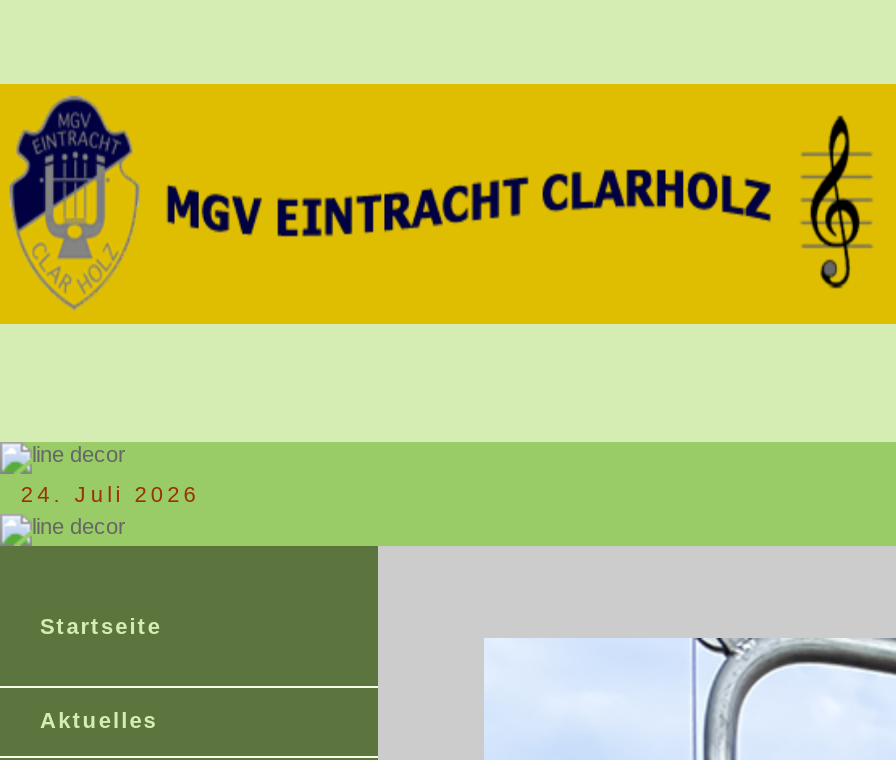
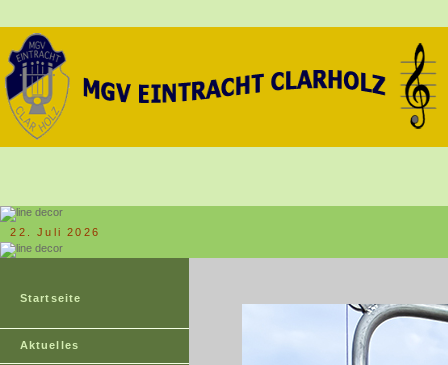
[21,482,200,506] 24. Juli 2026 -> [10,226,100,238] 22. Juli 2026

